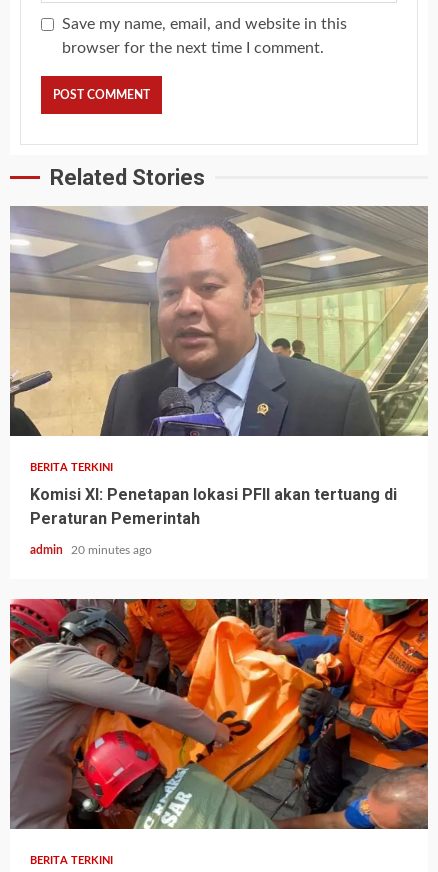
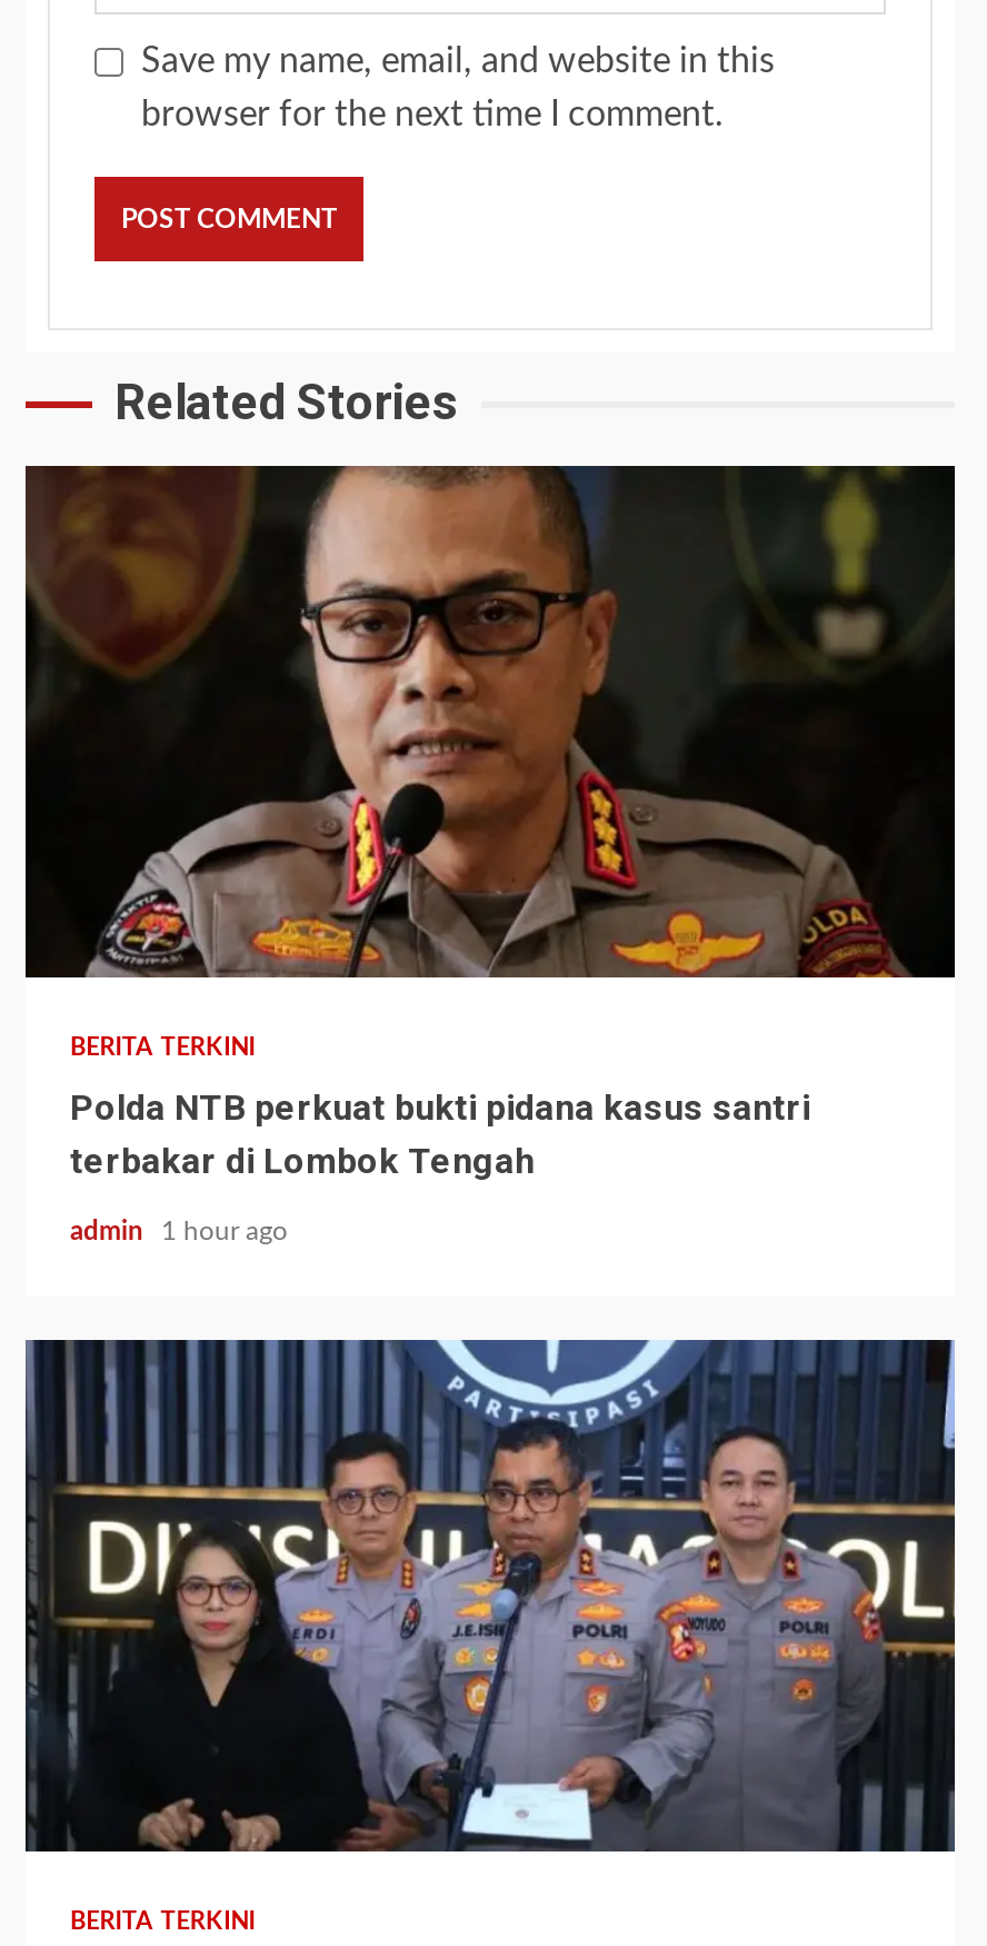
[9,205,429,437] [image] -> [23,464,957,980] [image]
[30,485,397,528] Komisi XI: Penetapan lokasi PFII akan tertuang di | Peraturan Pemerintah -> [70,1088,810,1184] Polda NTB perkuat bukti pidana kasus santri | terbakar di Lombok Tengah
[30,544,152,556] admin 20 minutes ago -> [70,1219,288,1246] admin 1 hour ago
[9,598,429,830] [image] -> [23,1338,957,1854] [image]

